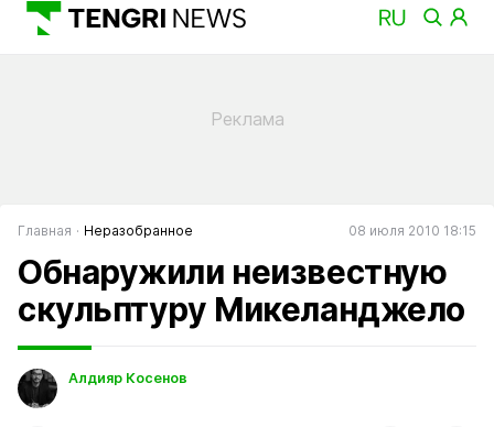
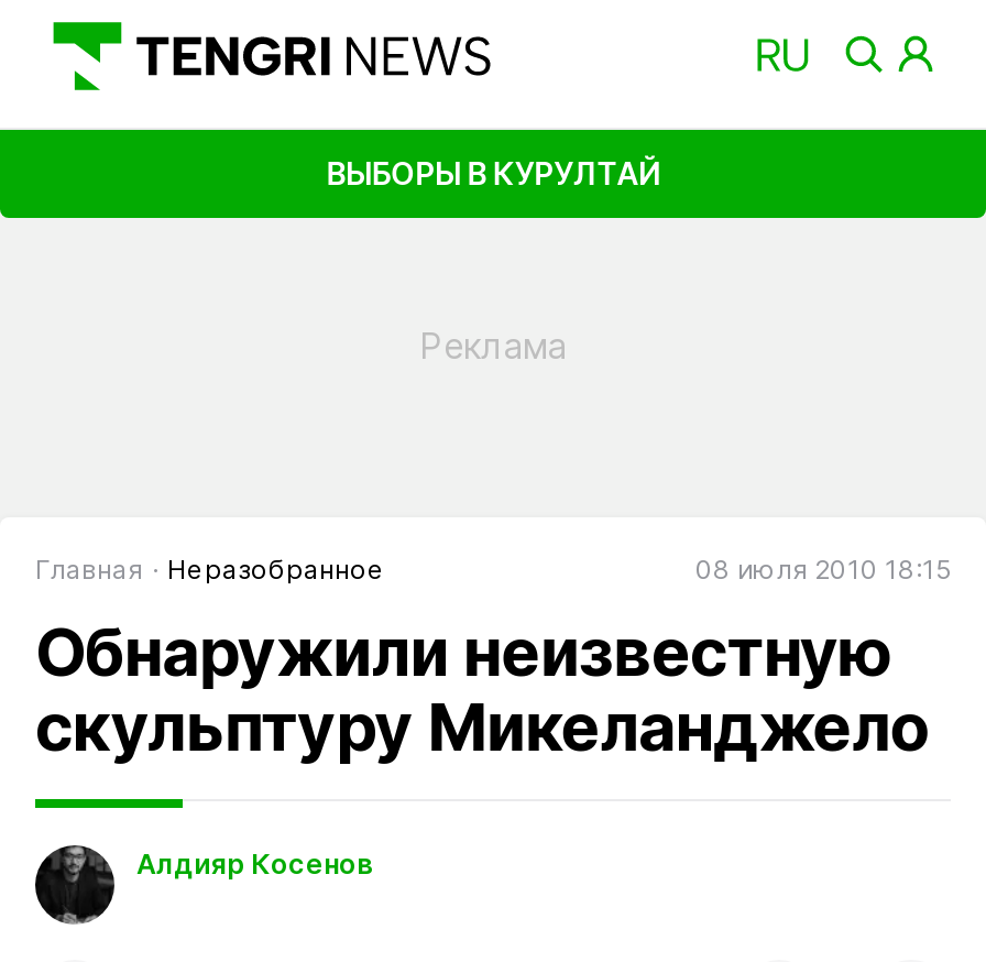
none -> [326,153,660,191] ВЫБОРЫ В КУРУЛТАЙ

